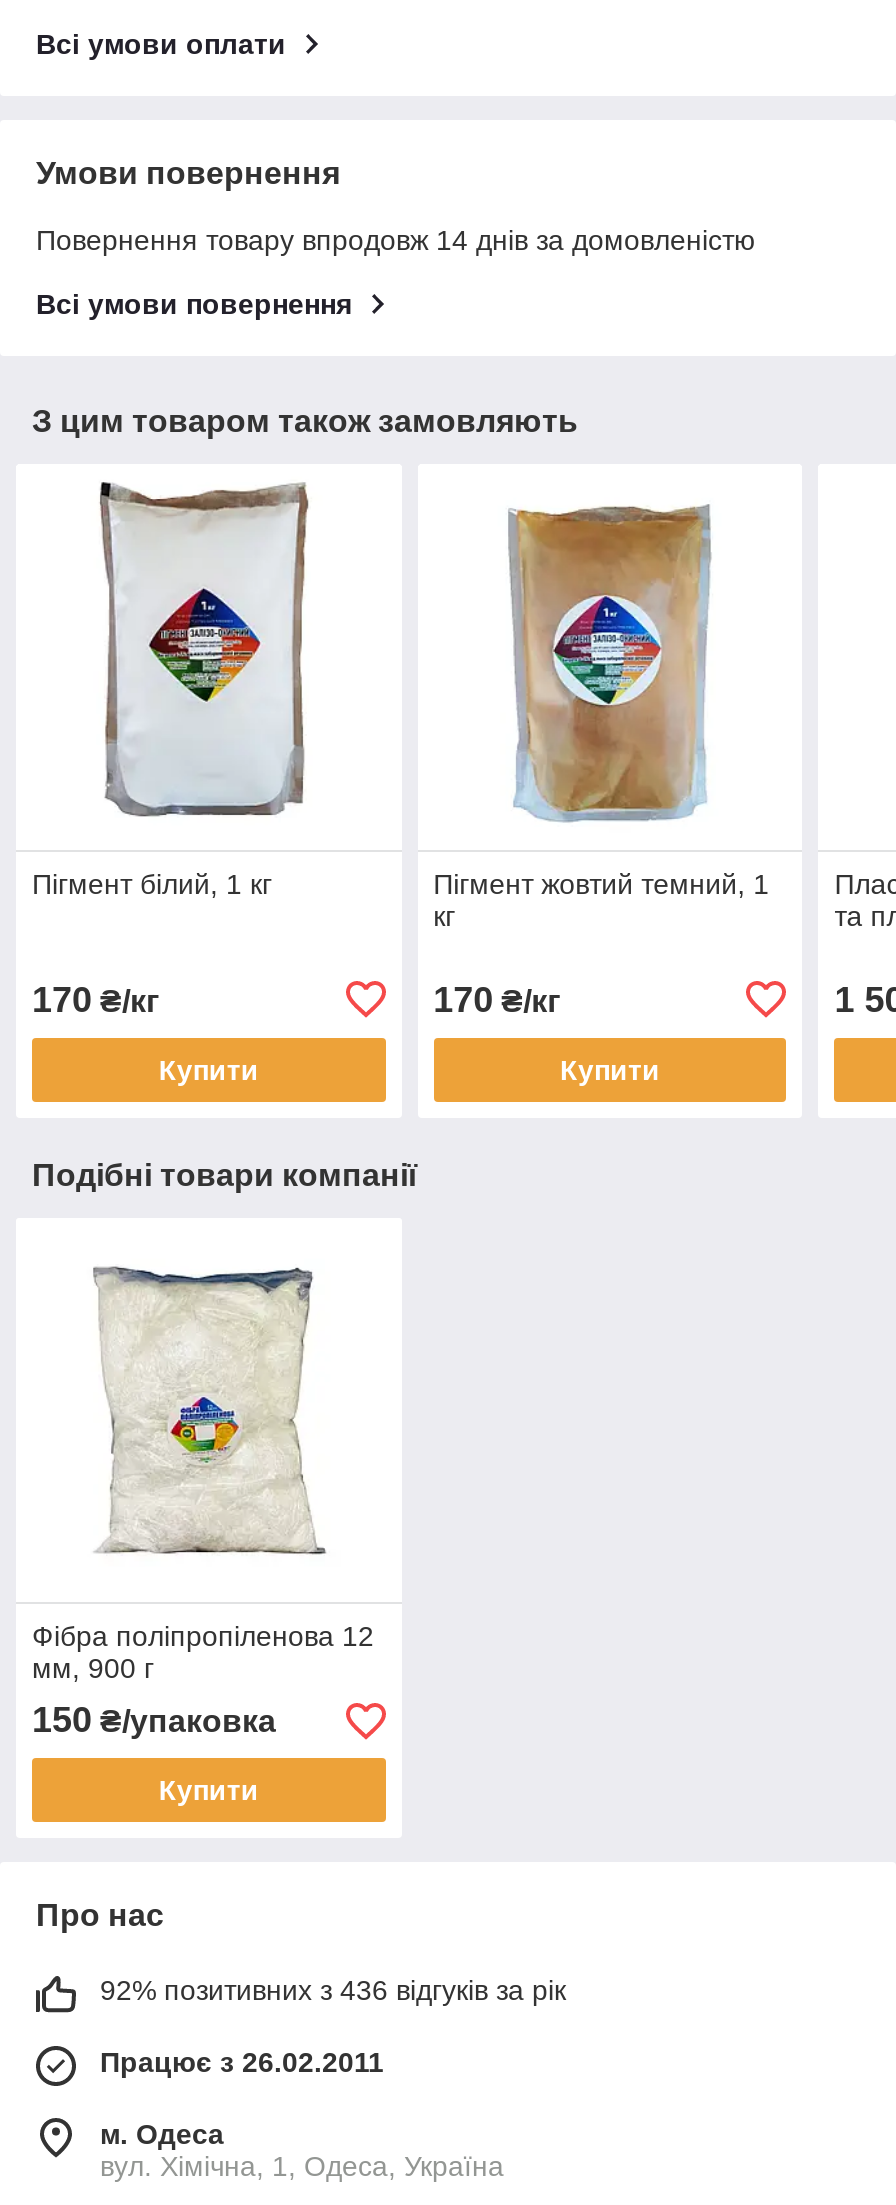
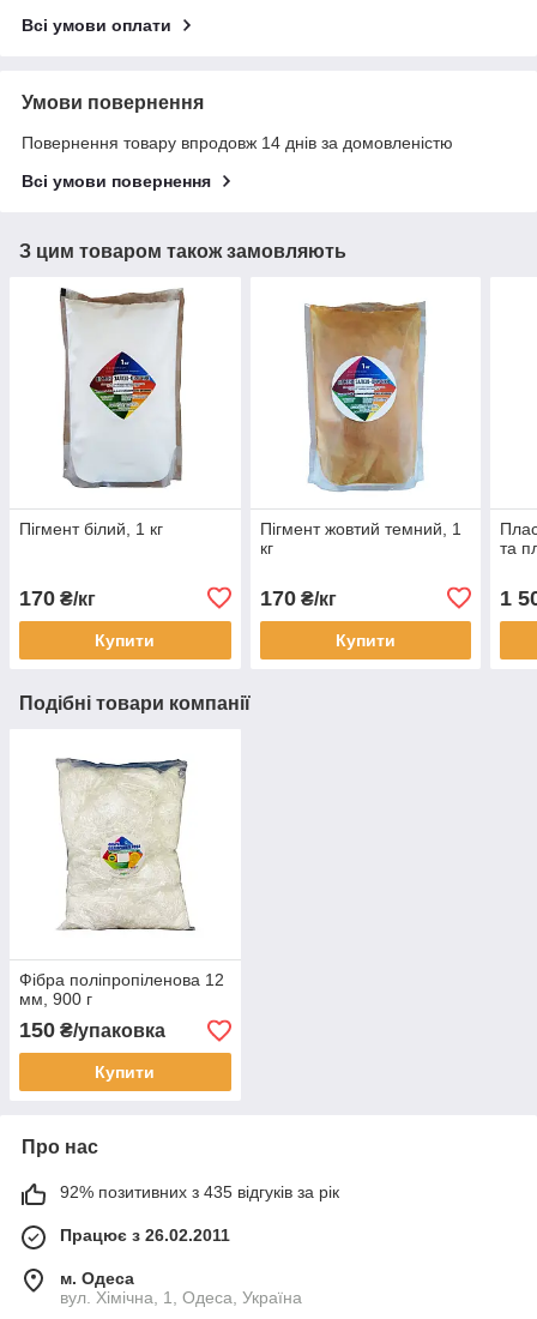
[100,1975,566,2007] 92% позитивних з 436 відгуків за рік -> [60,1183,339,1202] 92% позитивних з 435 відгуків за рік

